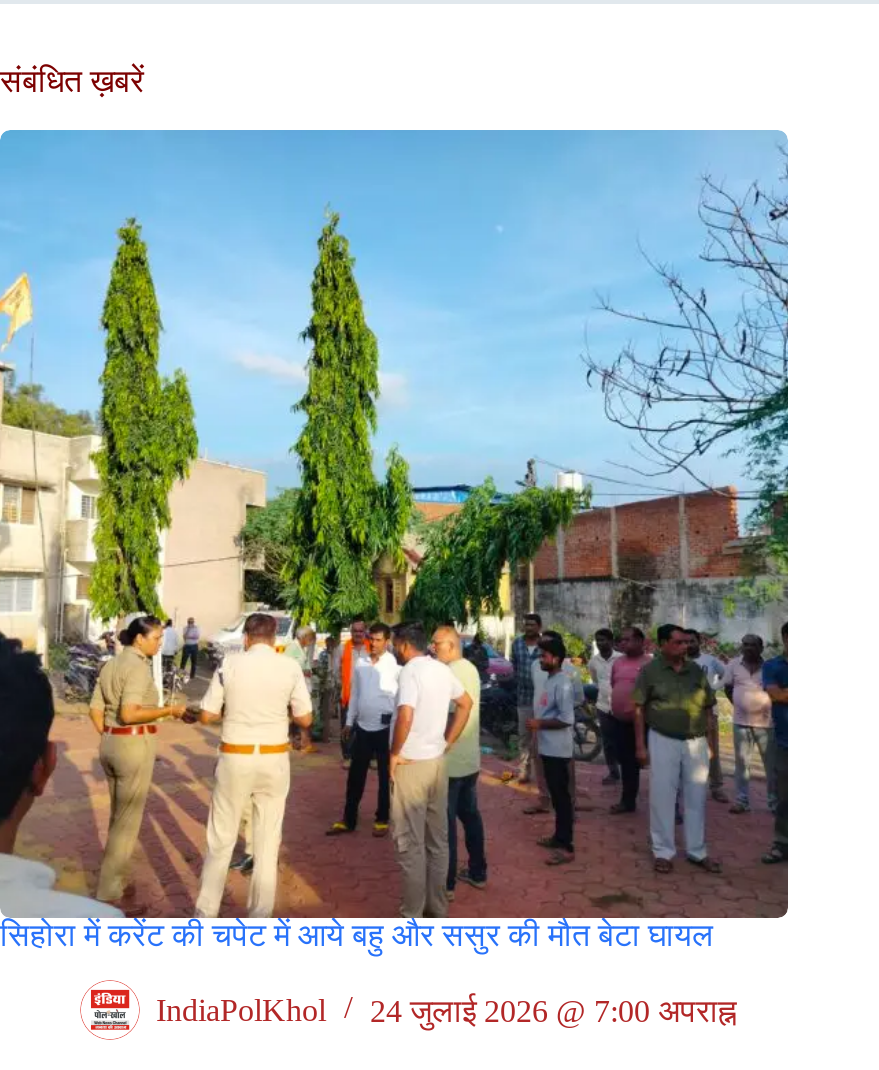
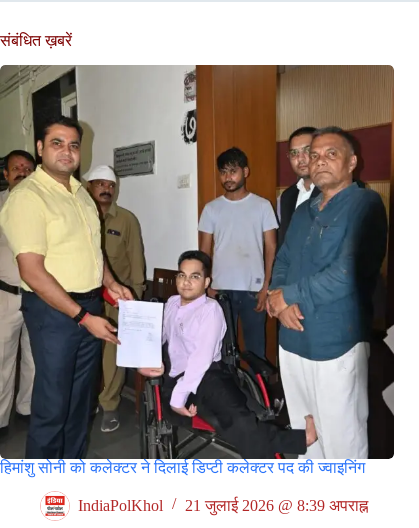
[0,128,790,953] [image] | सिहोरा में करेंट की चपेट में आये बहु और ससुर की मौत बेटा घायल -> [0,64,395,476] [image] | हिमांशु सोनी को कलेक्टर ने दिलाई डिप्टी कलेक्टर पद की ज्वाइनिंग
[156,994,736,1028] IndiaPolKhol 24 जुलाई 2026 @ 7:00 अपराह्न -> [78,497,368,514] IndiaPolKhol 21 जुलाई 2026 @ 8:39 अपराह्न

